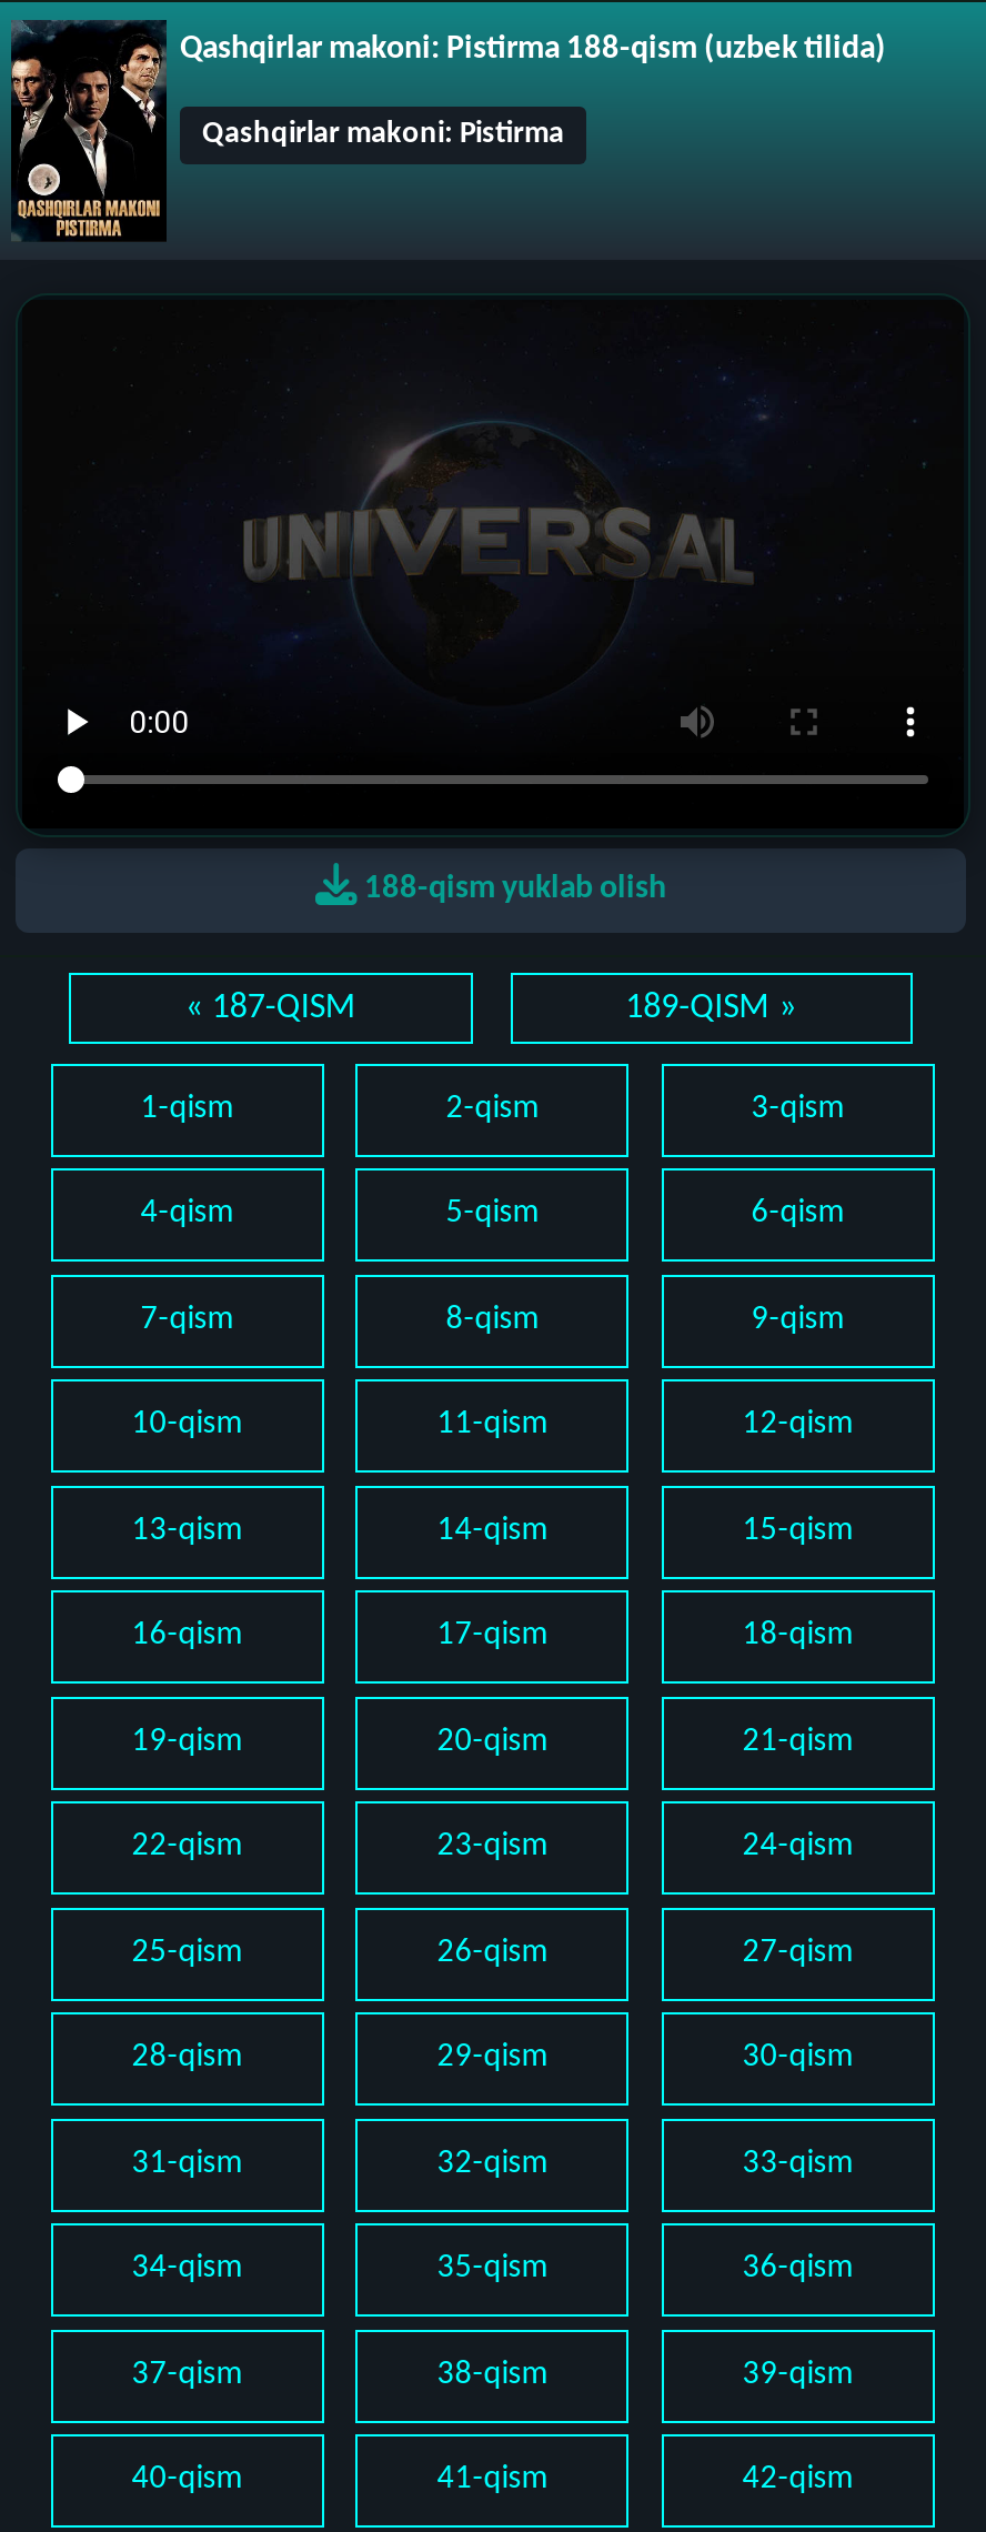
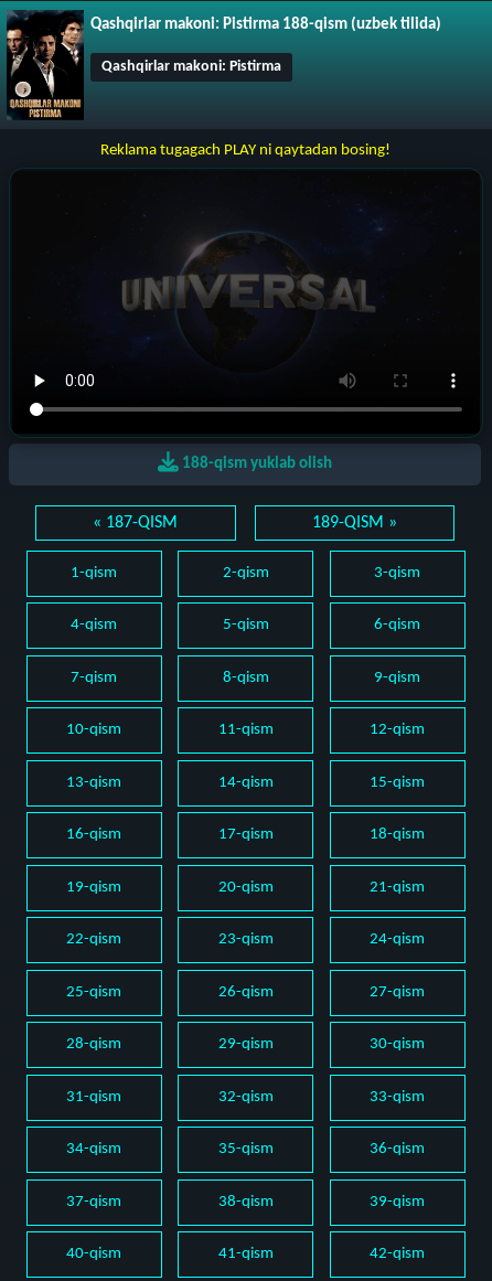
none -> [100,142,390,159] Reklama tugagach PLAY ni qaytadan bosing!

